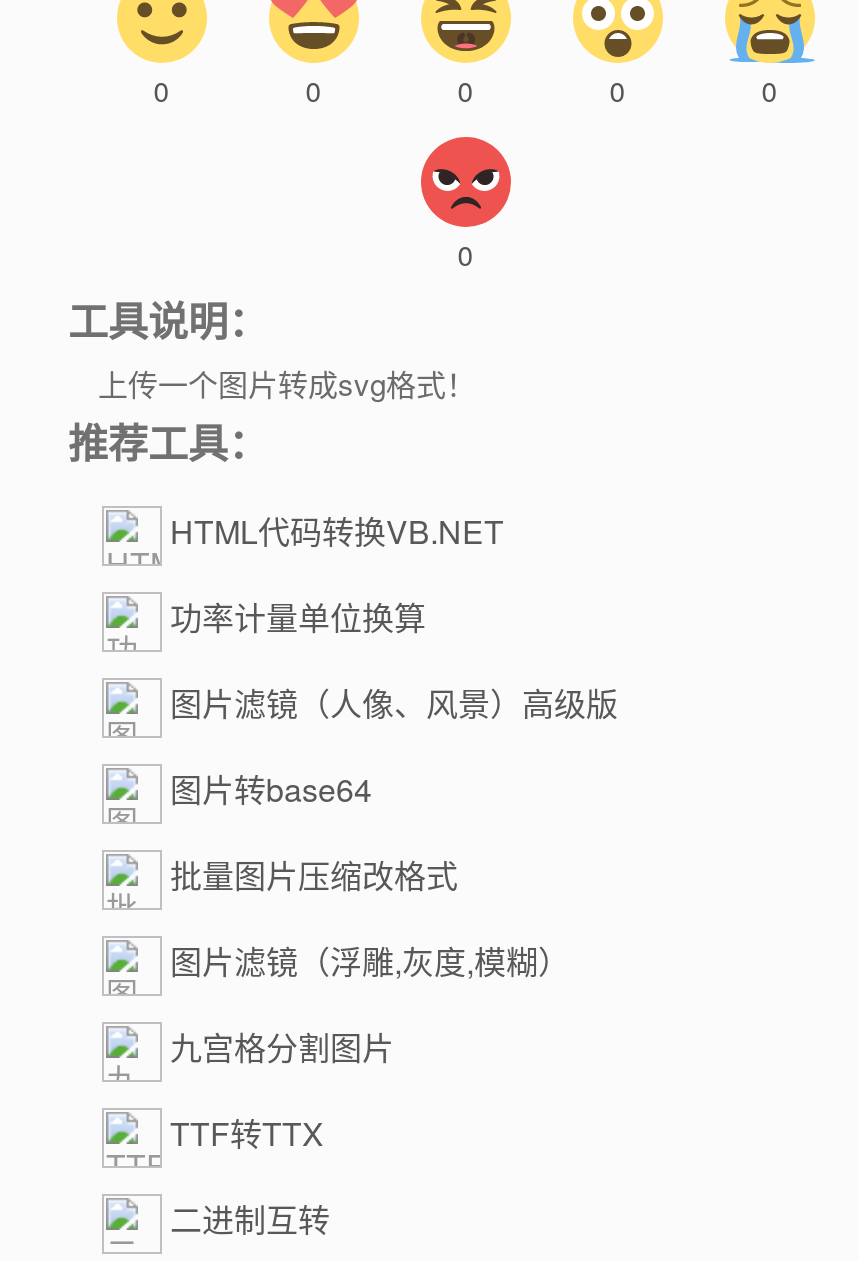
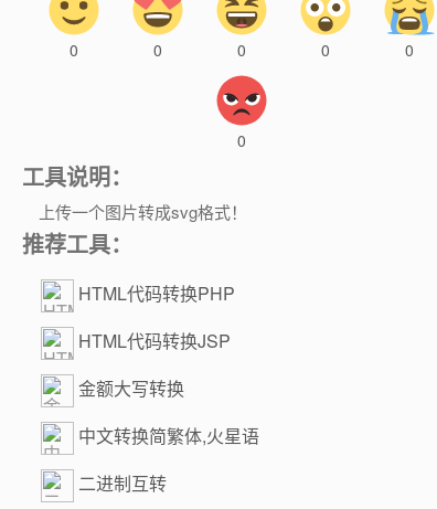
[170,509,618,1157] HTML代码转换VB.NET | 功率计量单位换算 | 图片滤镜（人像、风景）高级版 | 图片转base64 | 批量图片压缩改格式 | 图片滤镜（浮雕,灰度,模糊） | 九宫格分割图片 | TTF转TTX -> [78,281,259,449] HTML代码转换PHP | HTML代码转换JSP | 金额大写转换 | 中文转换简繁体,火星语

